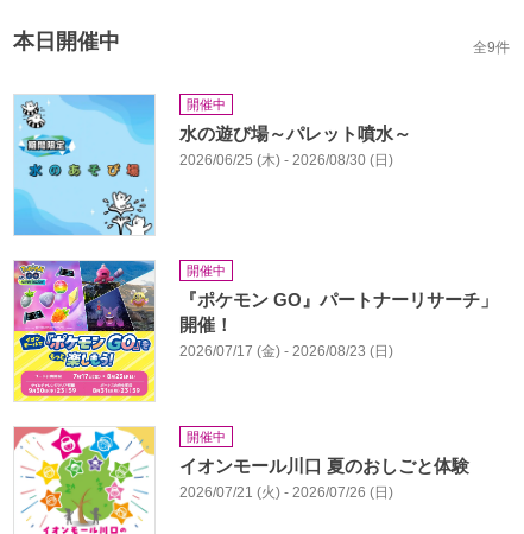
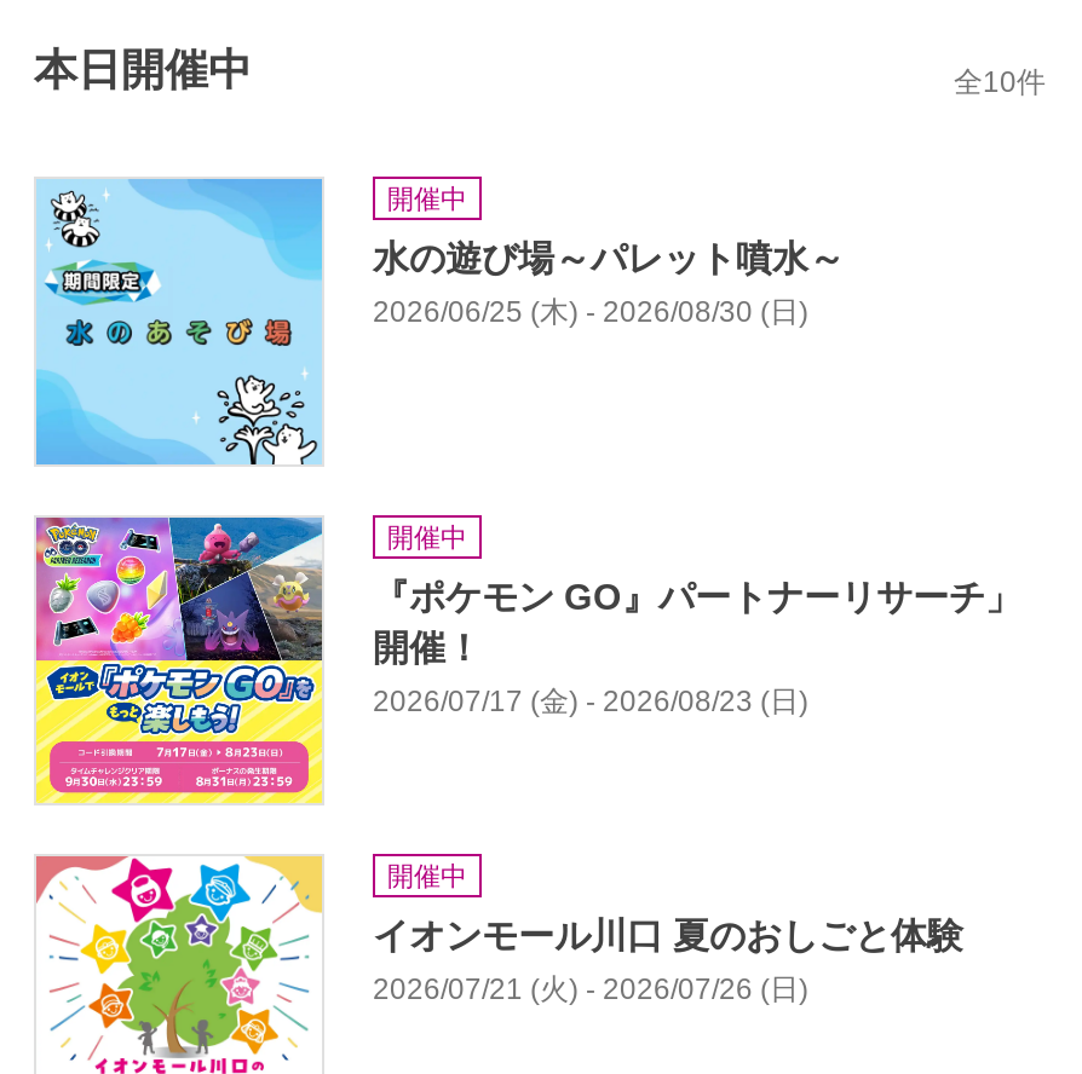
[473,39,510,56] 全9件 -> [954,65,1046,99] 全10件

